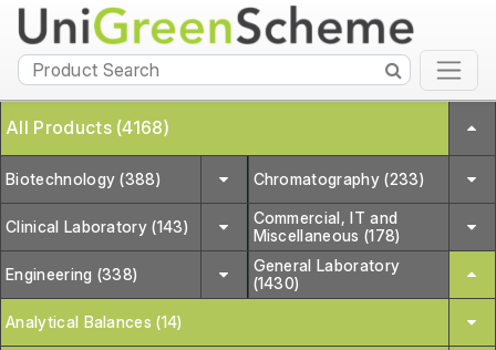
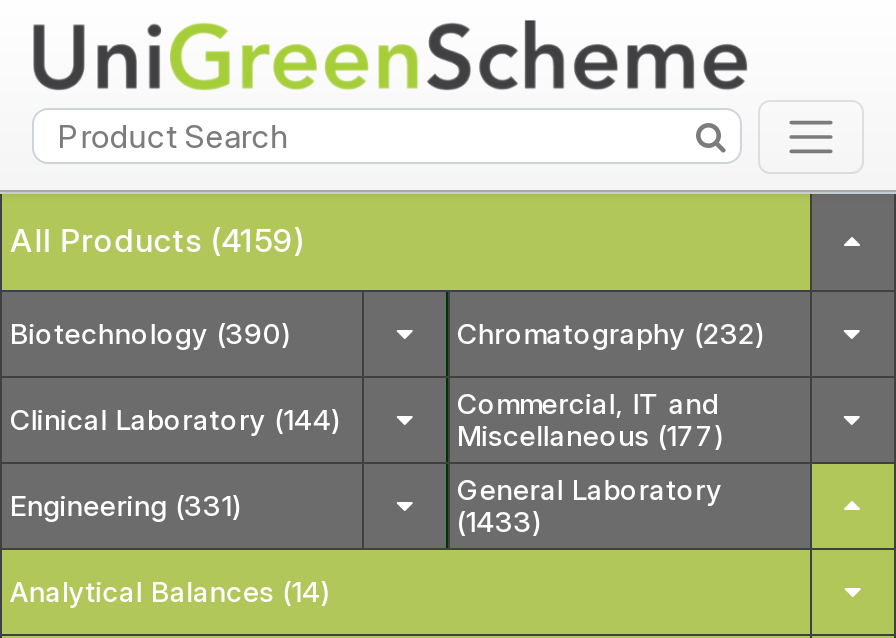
[6,116,170,138] All Products (4168) -> [10,220,304,260] All Products (4159)
[6,169,161,188] Biotechnology (388) -> [10,316,290,350] Biotechnology (390)
[253,169,424,188] Chromatography (233) -> [457,316,764,350] Chromatography (232)
[6,217,188,236] Clinical Laboratory (143) -> [10,402,340,436] Clinical Laboratory (144)
[253,226,400,245] Miscellaneous (178) -> [457,418,723,452] Miscellaneous (177)
[6,265,138,283] Engineering (338) -> [10,488,241,522] Engineering (331)
[253,273,299,292] (1430) -> [457,504,541,538] (1433)

